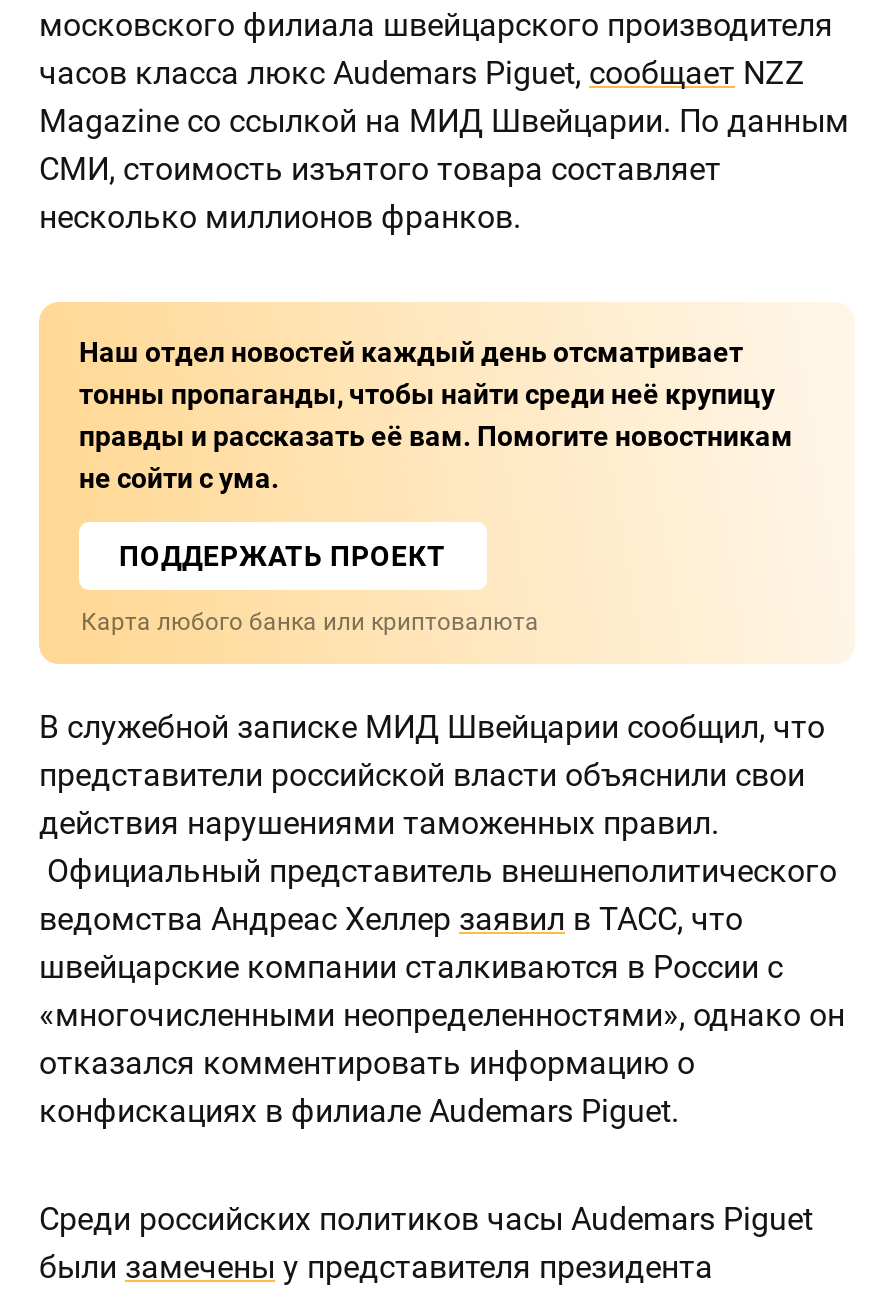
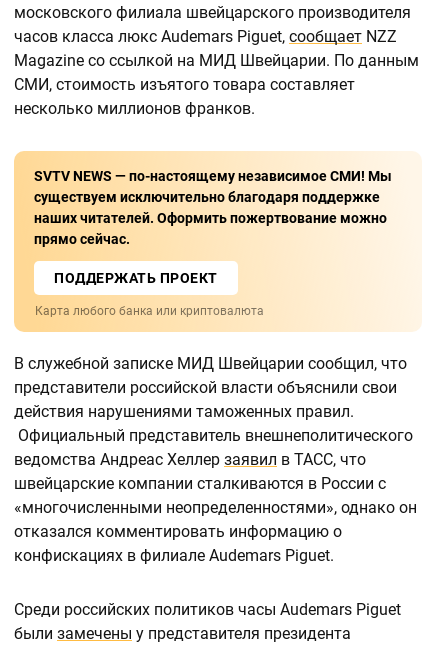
[79,336,793,494] Наш отдел новостей каждый день отсматривает | тонны пропаганды, чтобы найти среди неё крупицу | правды и рассказать её вам. Помогите новостникам | не сойти с ума. -> [34,168,392,247] SVTV NEWS — по-настоящему независимое СМИ! Мы | существуем исключительно благодаря поддержке | наших читателей. Оформить пожертвование можно | прямо сейчас.

